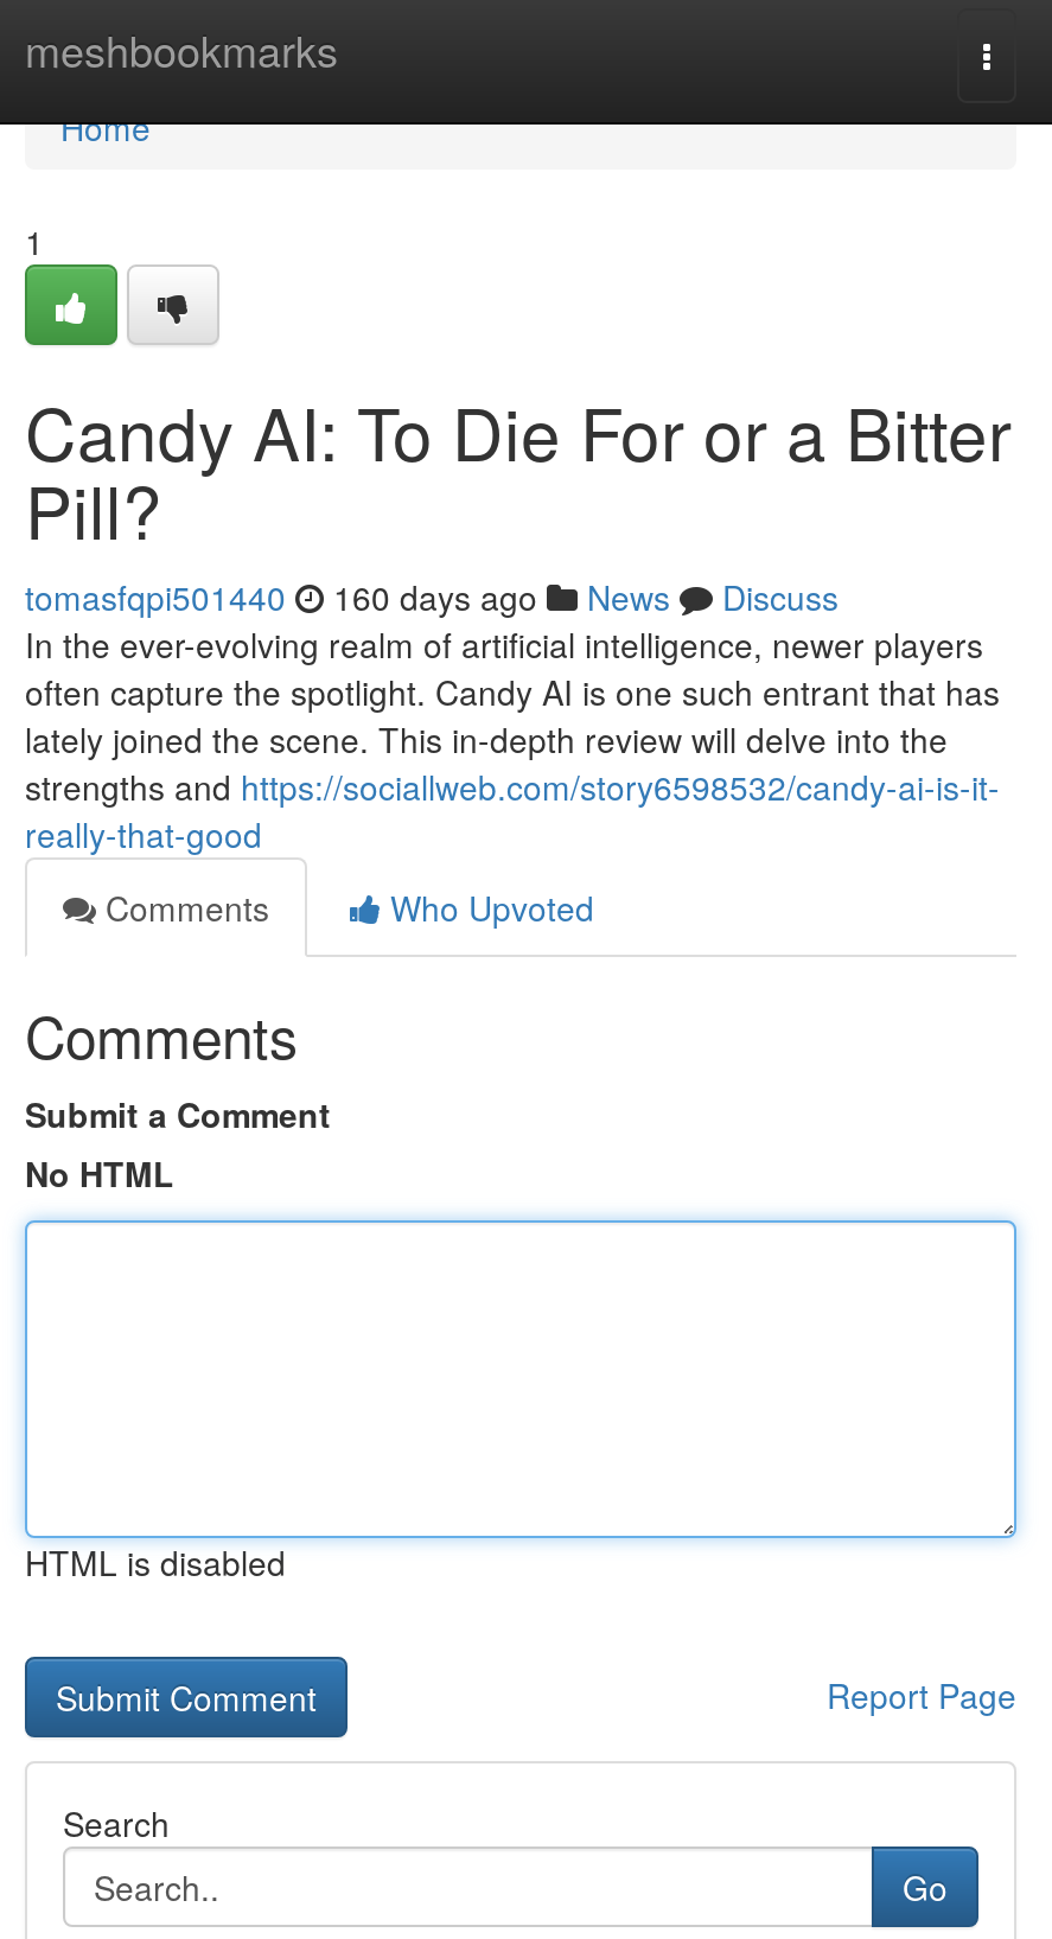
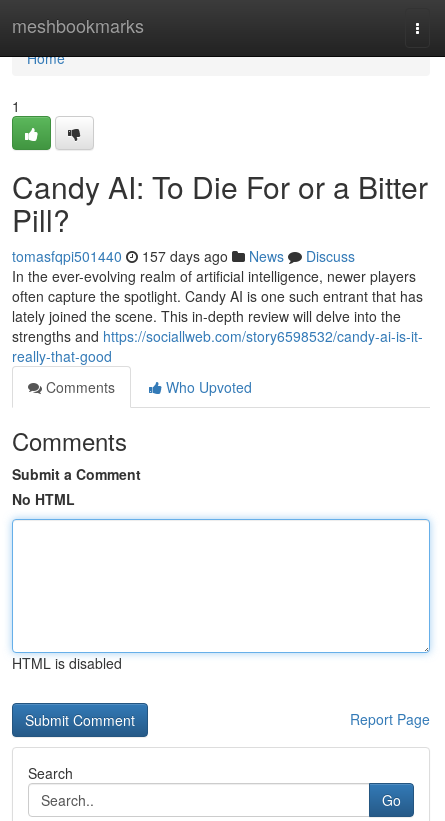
[25,573,839,620] tomasfqpi501440 160 days ago News Discuss -> [12,246,355,266] tomasfqpi501440 157 days ago News Discuss

